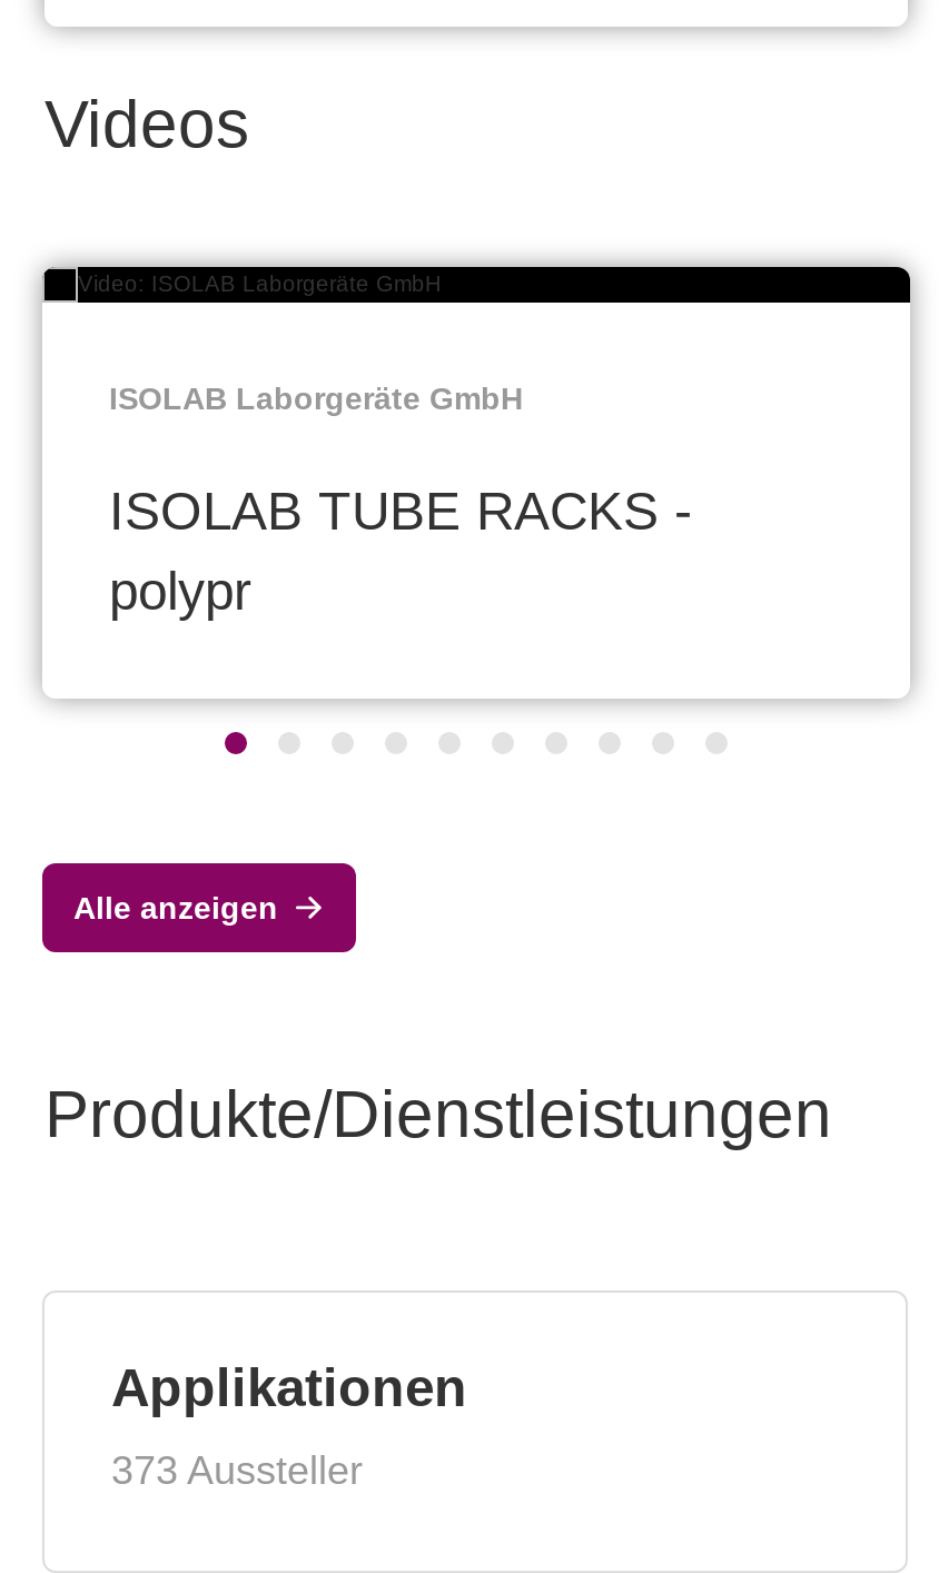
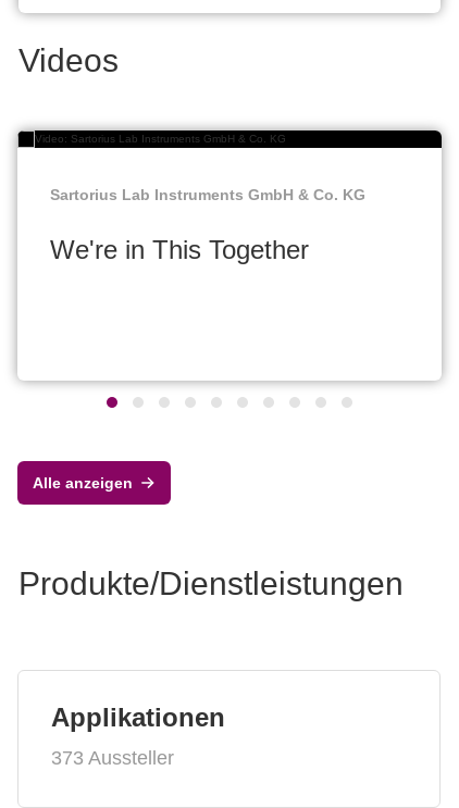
[109,380,523,415] ISOLAB Laborgeräte GmbH -> [50,186,365,203] Sartorius Lab Instruments GmbH & Co. KG
[109,480,692,620] ISOLAB TUBE RACKS - | polypr -> [50,234,309,264] We're in This Together

